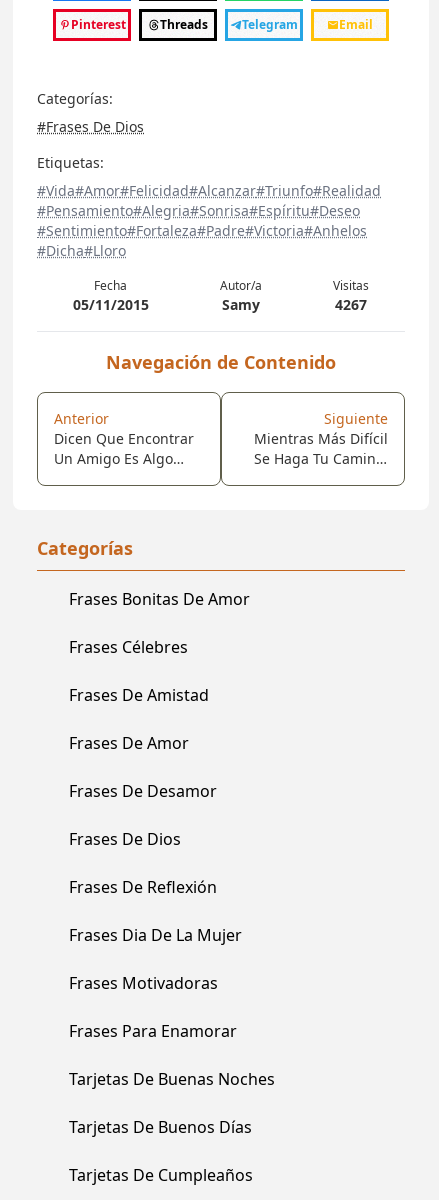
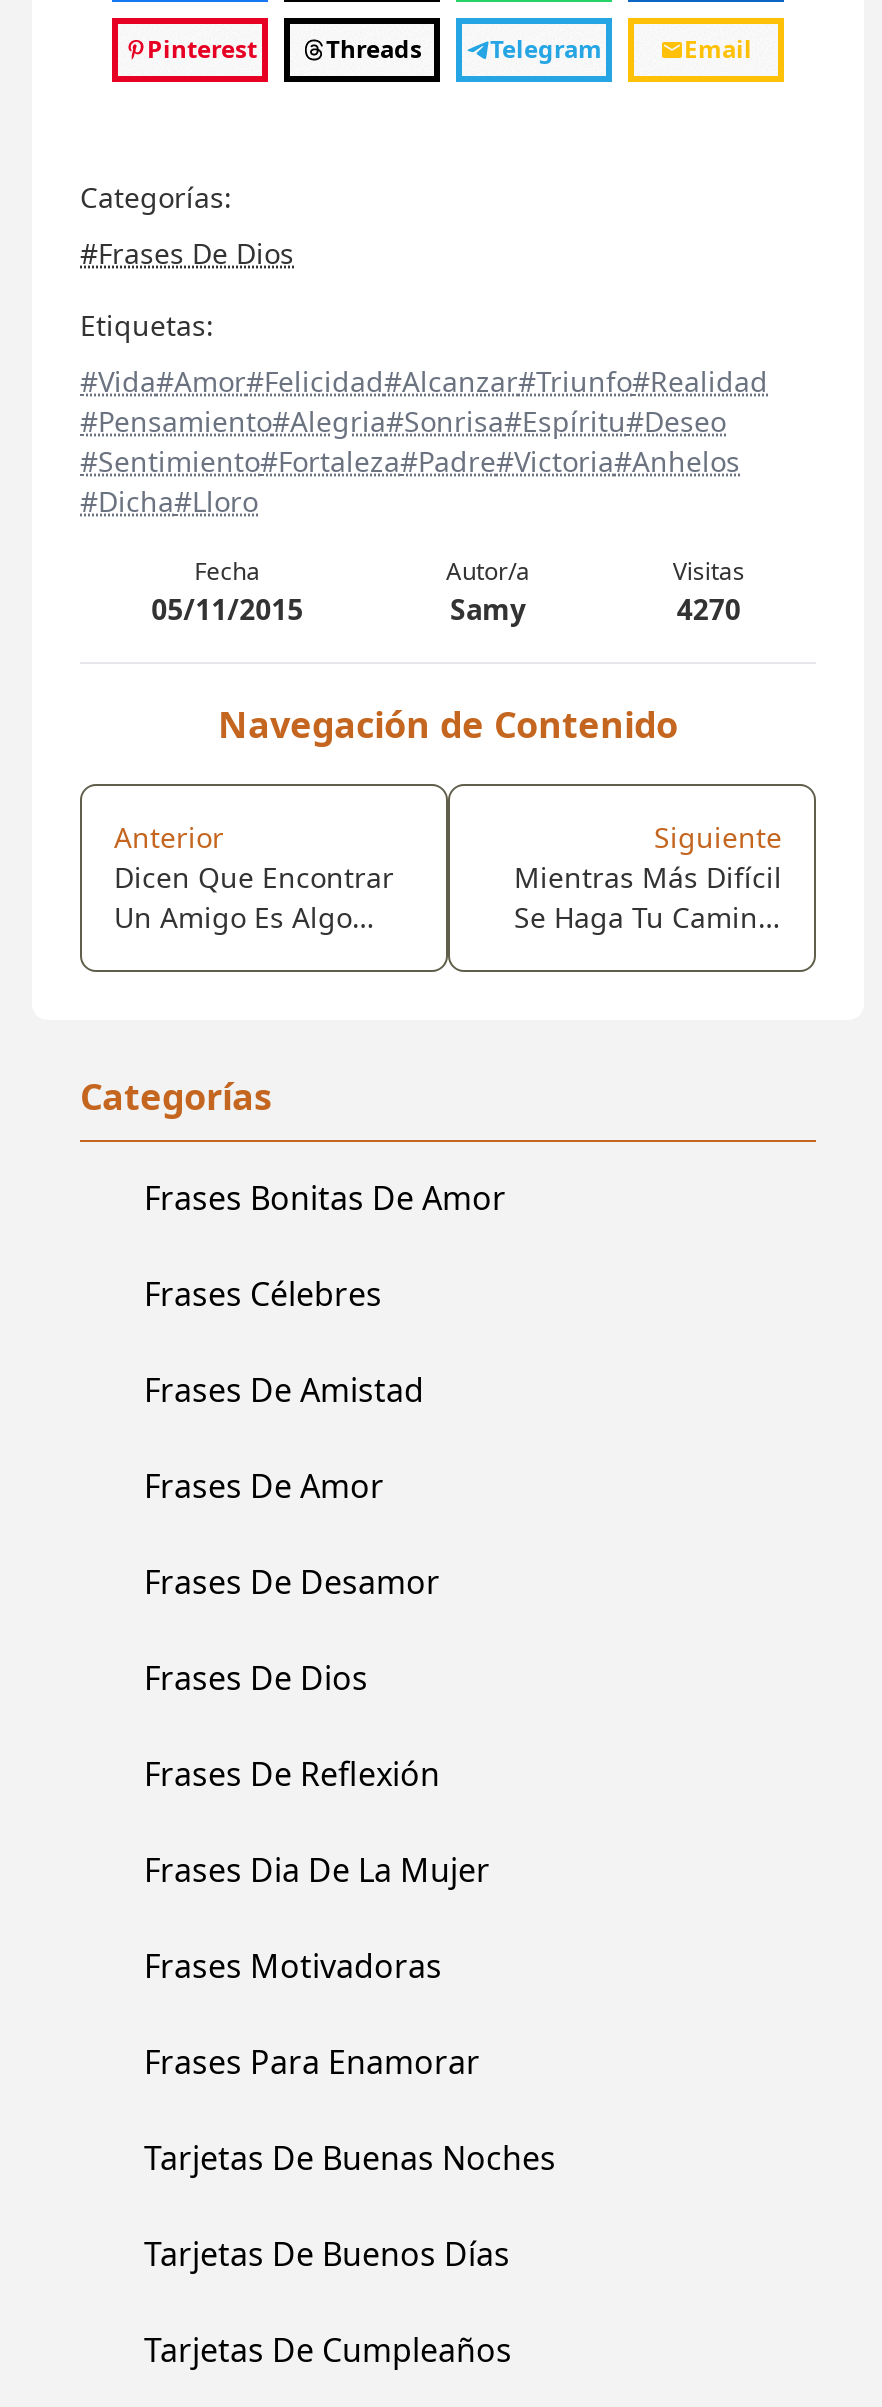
[335,295,367,314] 4267 -> [677,590,741,628] 4270

